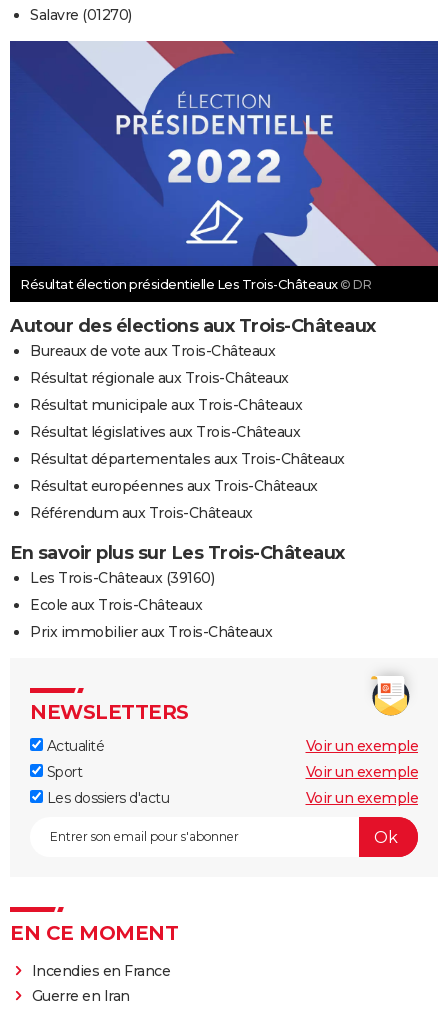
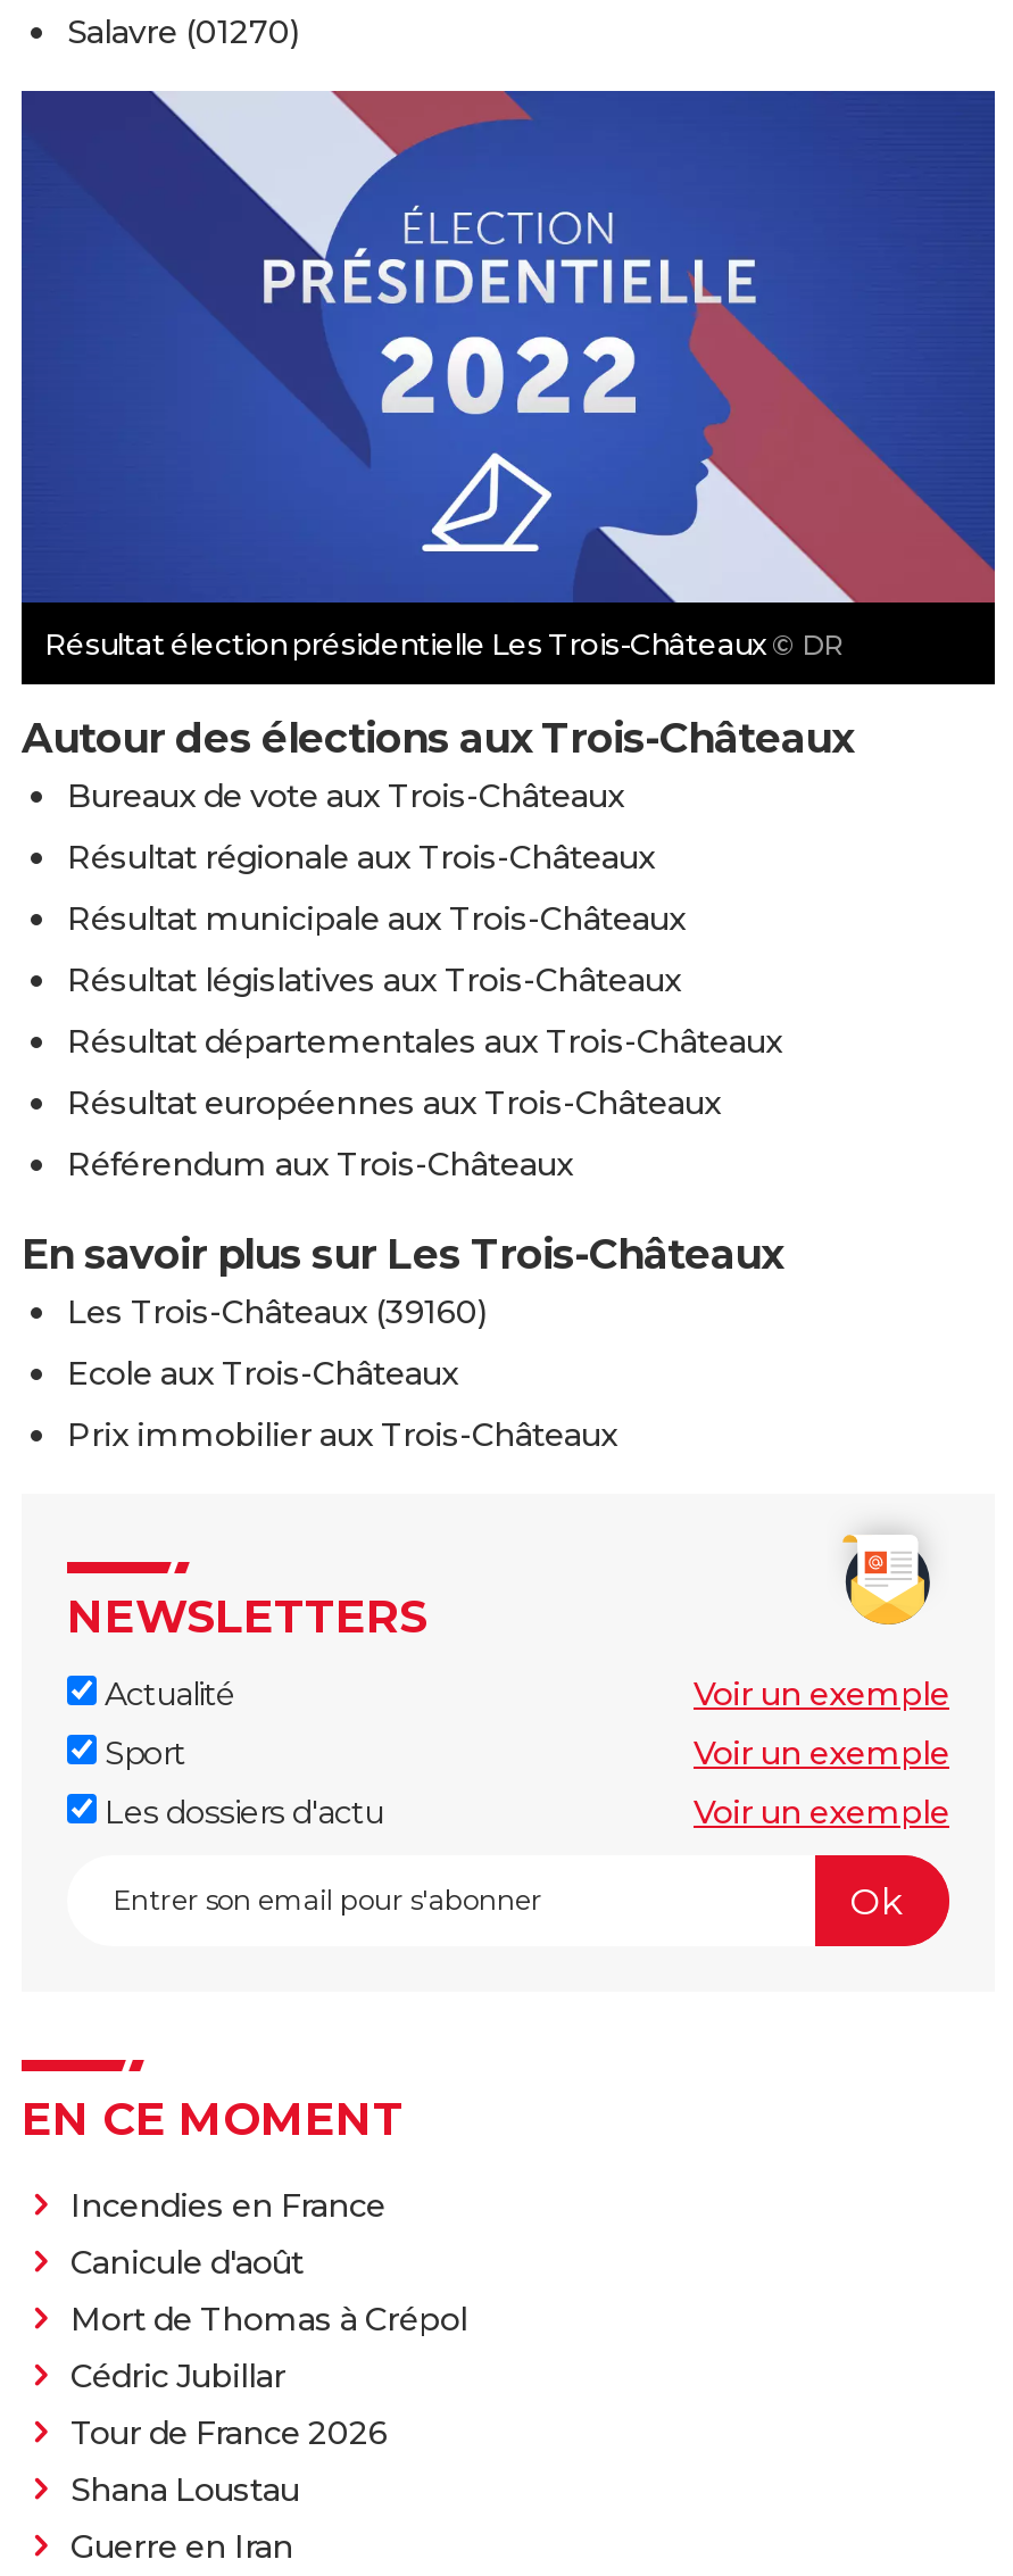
none -> [70,2243,467,2511] Canicule d'août | Mort de Thomas à Crépol | Cédric Jubillar | Tour de France 2026 | Shana Loustau

